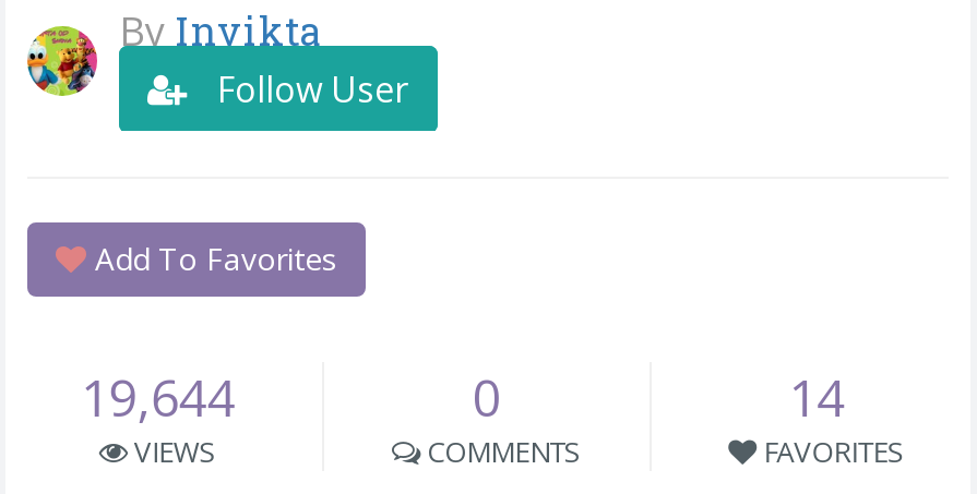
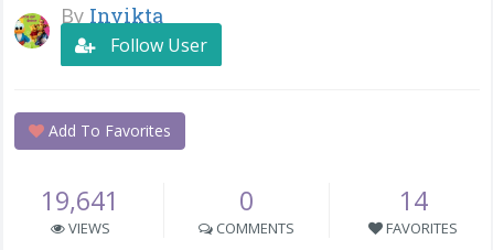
[80,362,235,432] 19,644 -> [41,183,119,218] 19,641

